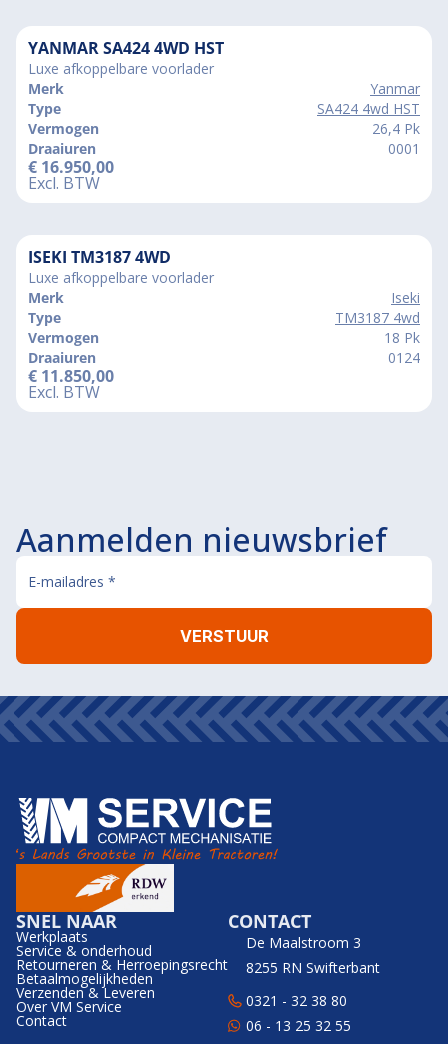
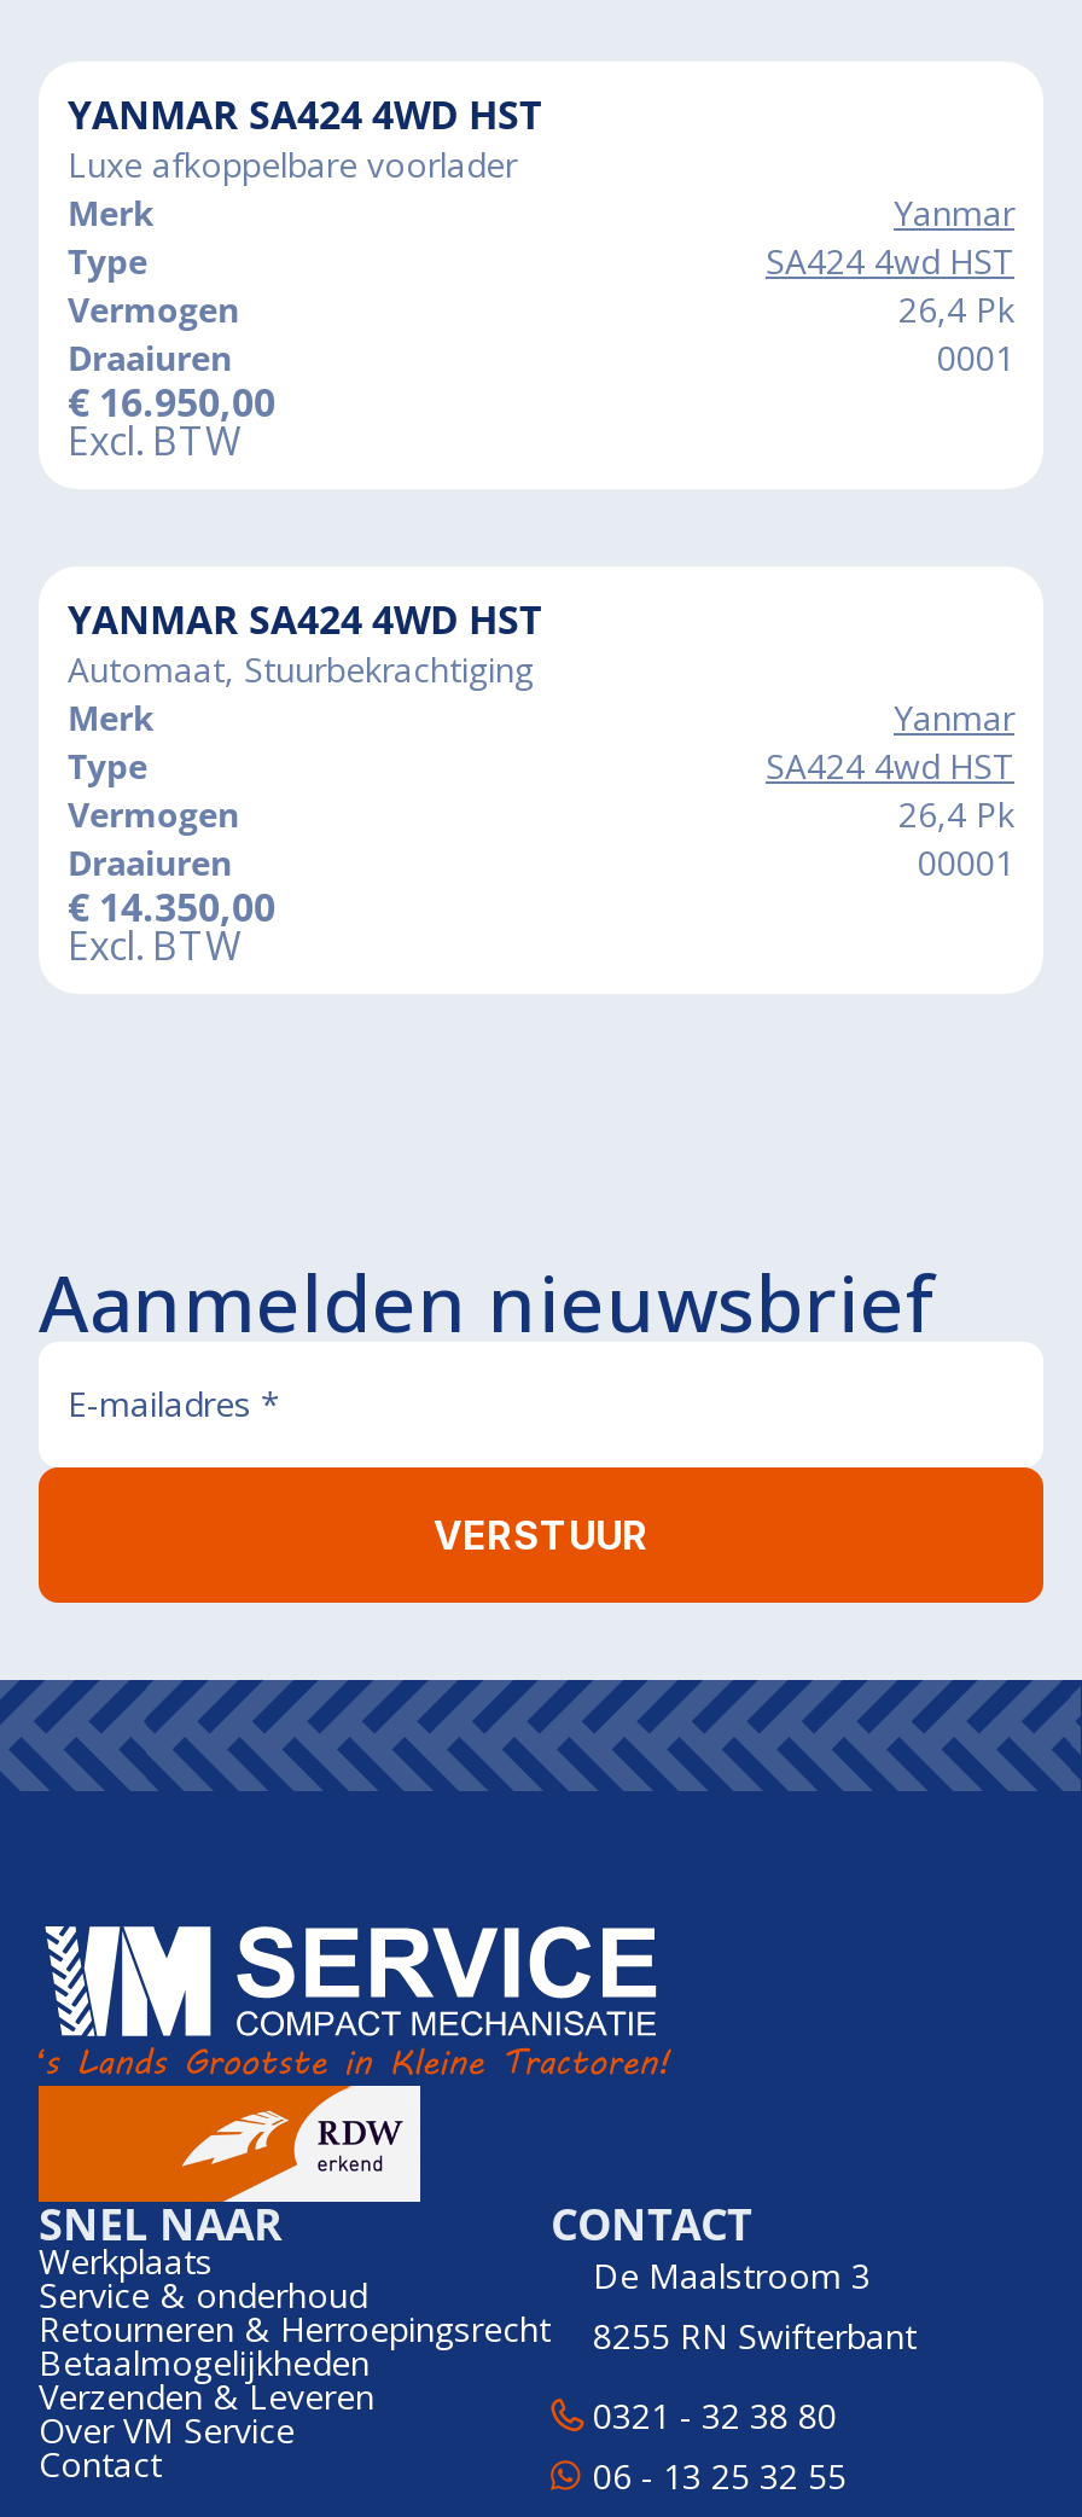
[28,246,214,287] ISEKI TM3187 4WD | Luxe afkoppelbare voorlader -> [68,593,541,692] YANMAR SA424 4WD HST | Automaat, Stuurbekrachtiging
[391,288,420,307] Iseki -> [894,694,1014,740] Yanmar
[335,308,420,327] TM3187 4wd -> [766,743,1014,789] SA424 4wd HST
[384,328,420,347] 18 Pk -> [898,791,1014,837] 26,4 Pk
[388,348,420,367] 0124 -> [918,839,1014,885] 00001
[28,365,114,387] €11.850,00 -> [68,880,275,934] €14.350,00

